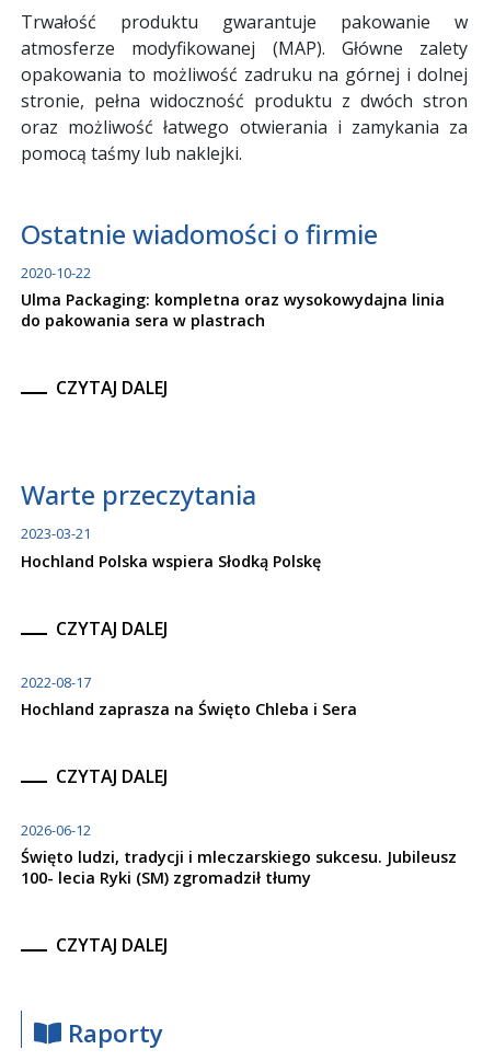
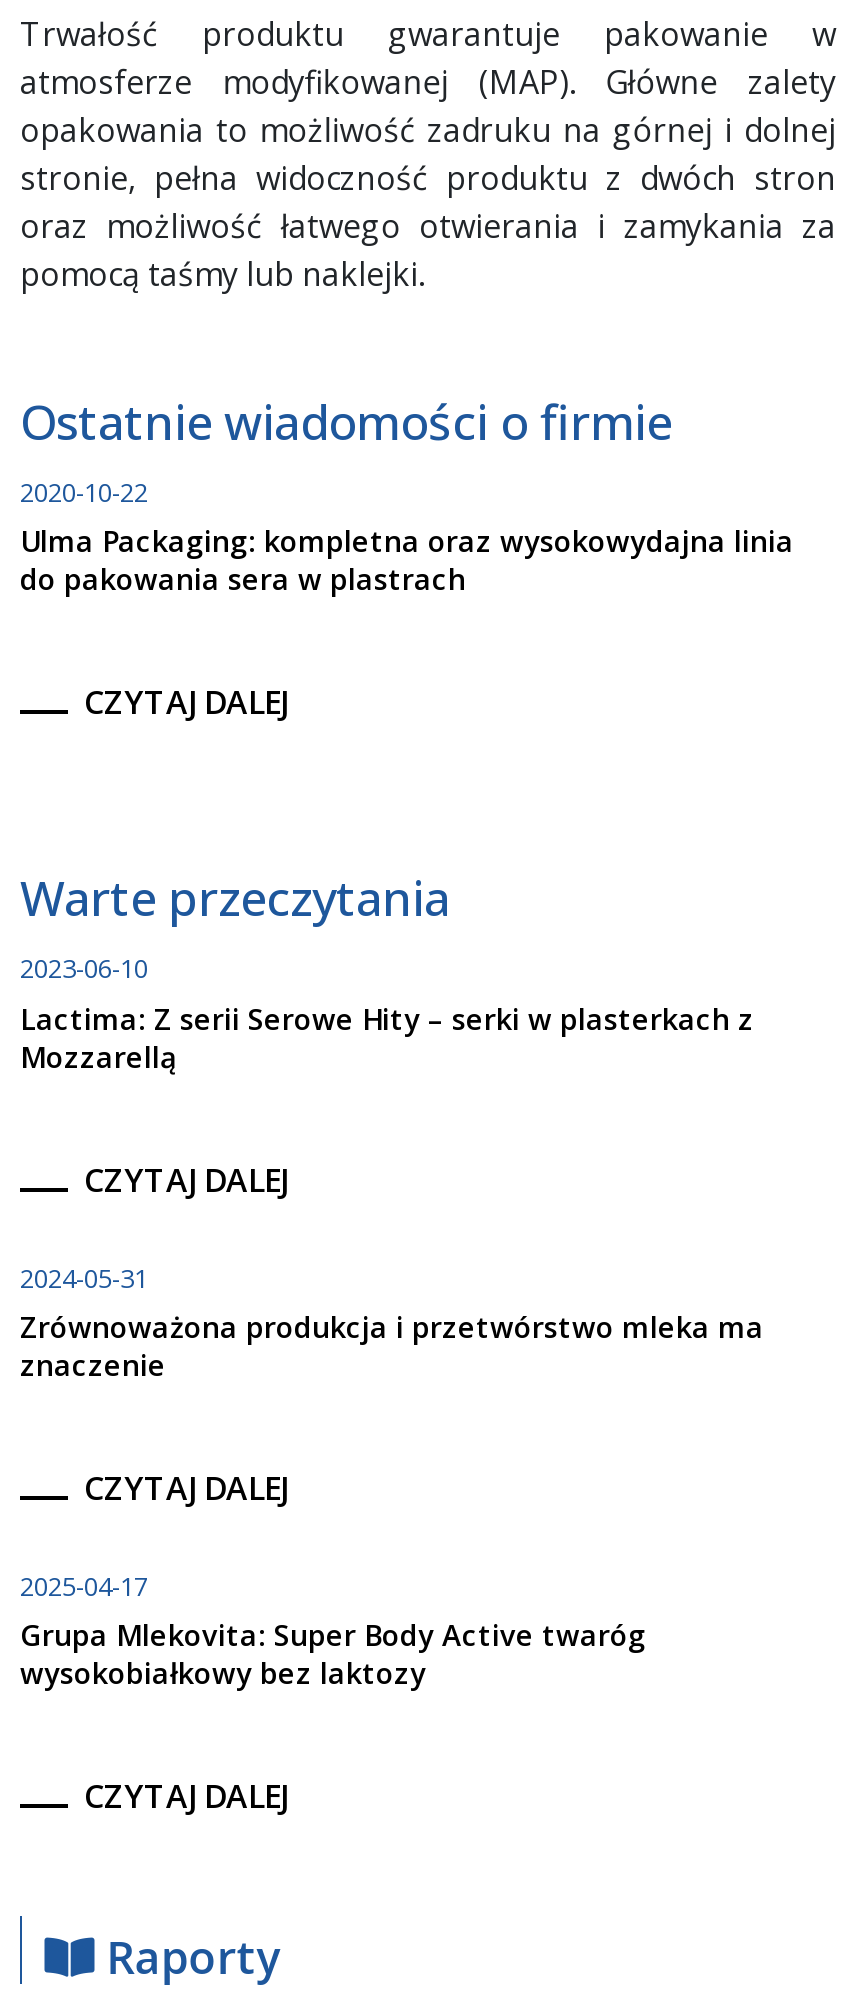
[21,524,321,571] 2023-03-21 | Hochland Polska wspiera Słodką Polskę -> [20,951,754,1075] 2023-06-10 | Lactima: Z serii Serowe Hity – serki w plasterkach z | Mozzarellą
[21,672,357,719] 2022-08-17 | Hochland zaprasza na Święto Chleba i Sera -> [20,1259,764,1384] 2024-05-31 | Zrównoważona produkcja i przetwórstwo mleka ma | znaczenie
[21,820,457,888] 2026-06-12 | Święto ludzi, tradycji i mleczarskiego sukcesu. Jubileusz | 100- lecia Ryki (SM) zgromadził tłumy -> [20,1568,646,1693] 2025-04-17 | Grupa Mlekovita: Super Body Active twaróg | wysokobiałkowy bez laktozy

